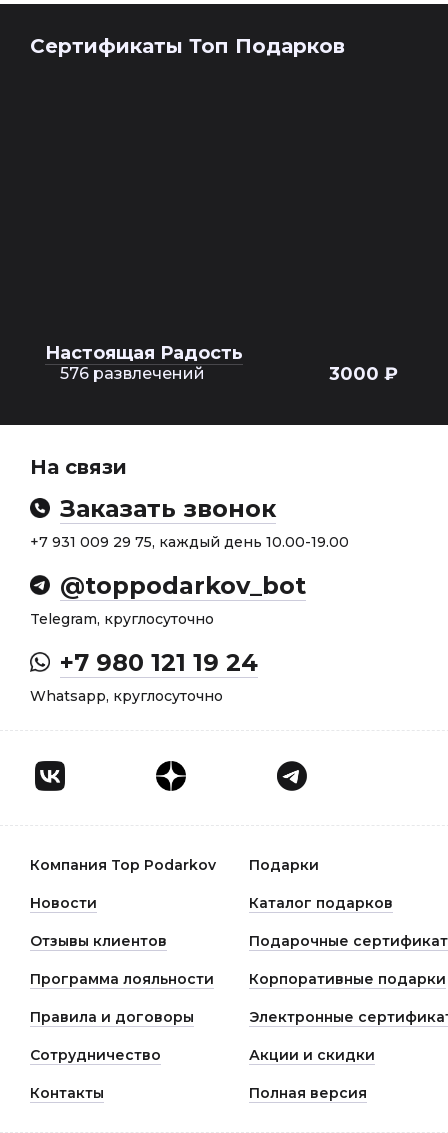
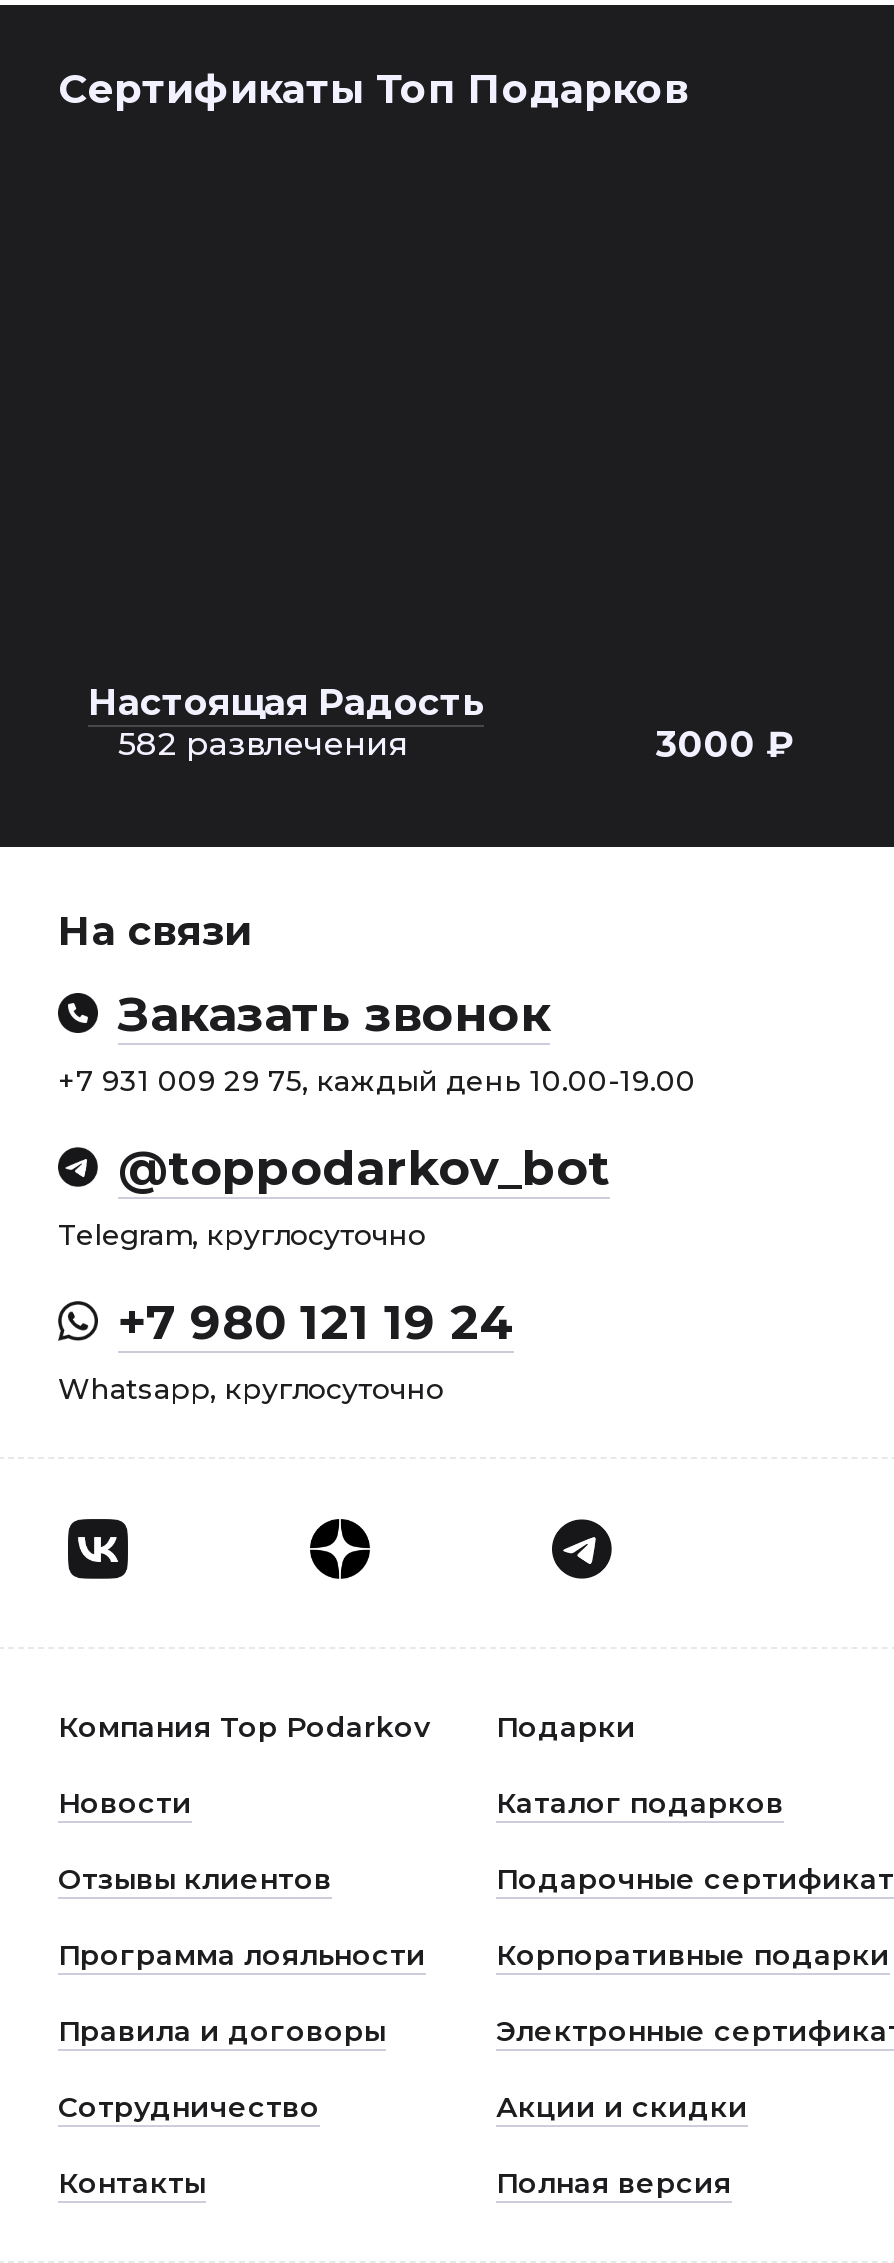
[60,364,205,383] 576 развлечений -> [118,725,408,763] 582 развлечения

